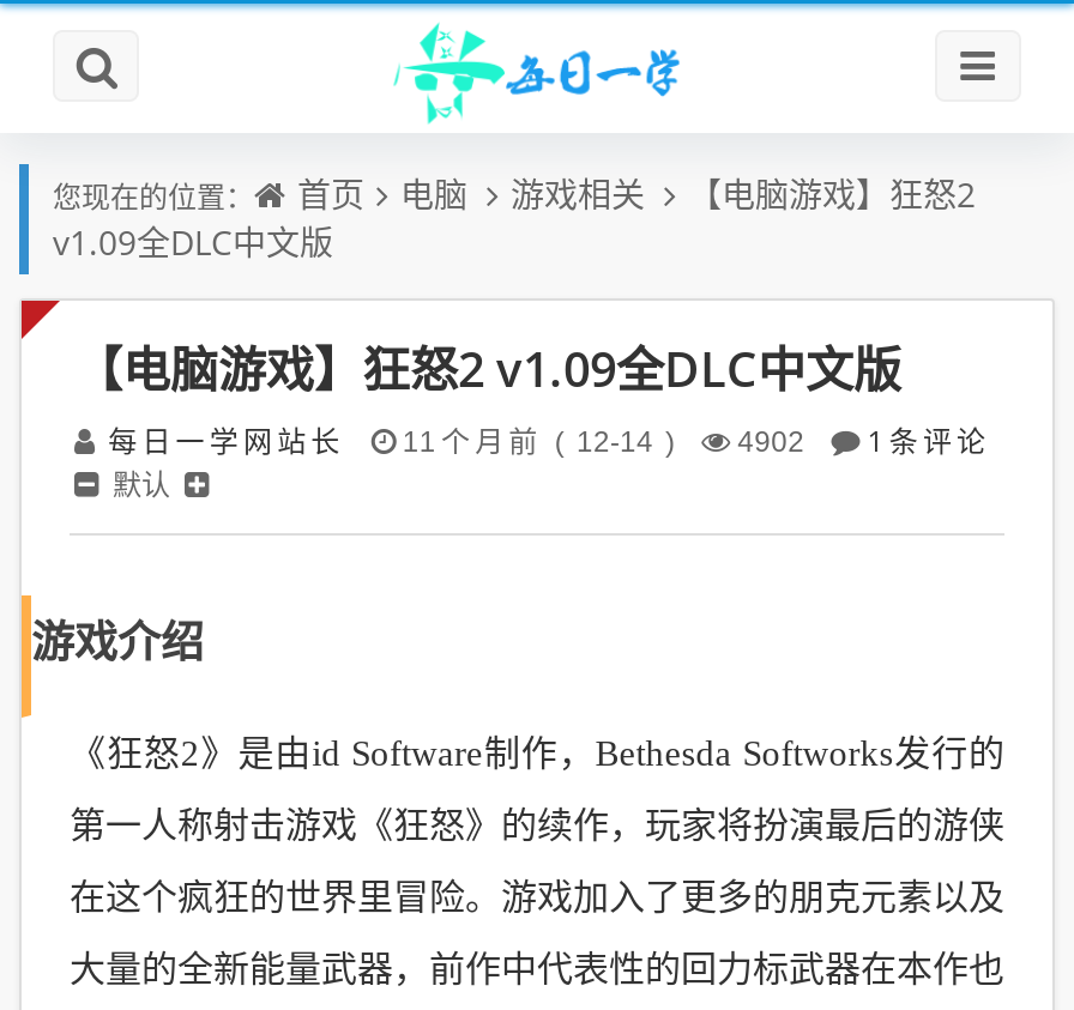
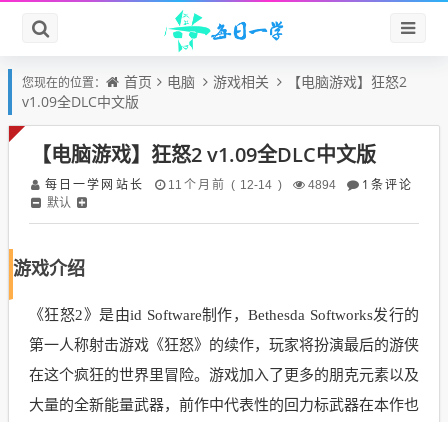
[103,421,986,461] 每日一学网站长 11个月前 ( 12-14 ) 4902 1条评论 -> [43,176,411,193] 每日一学网站长 11个月前 ( 12-14 ) 4894 1条评论

